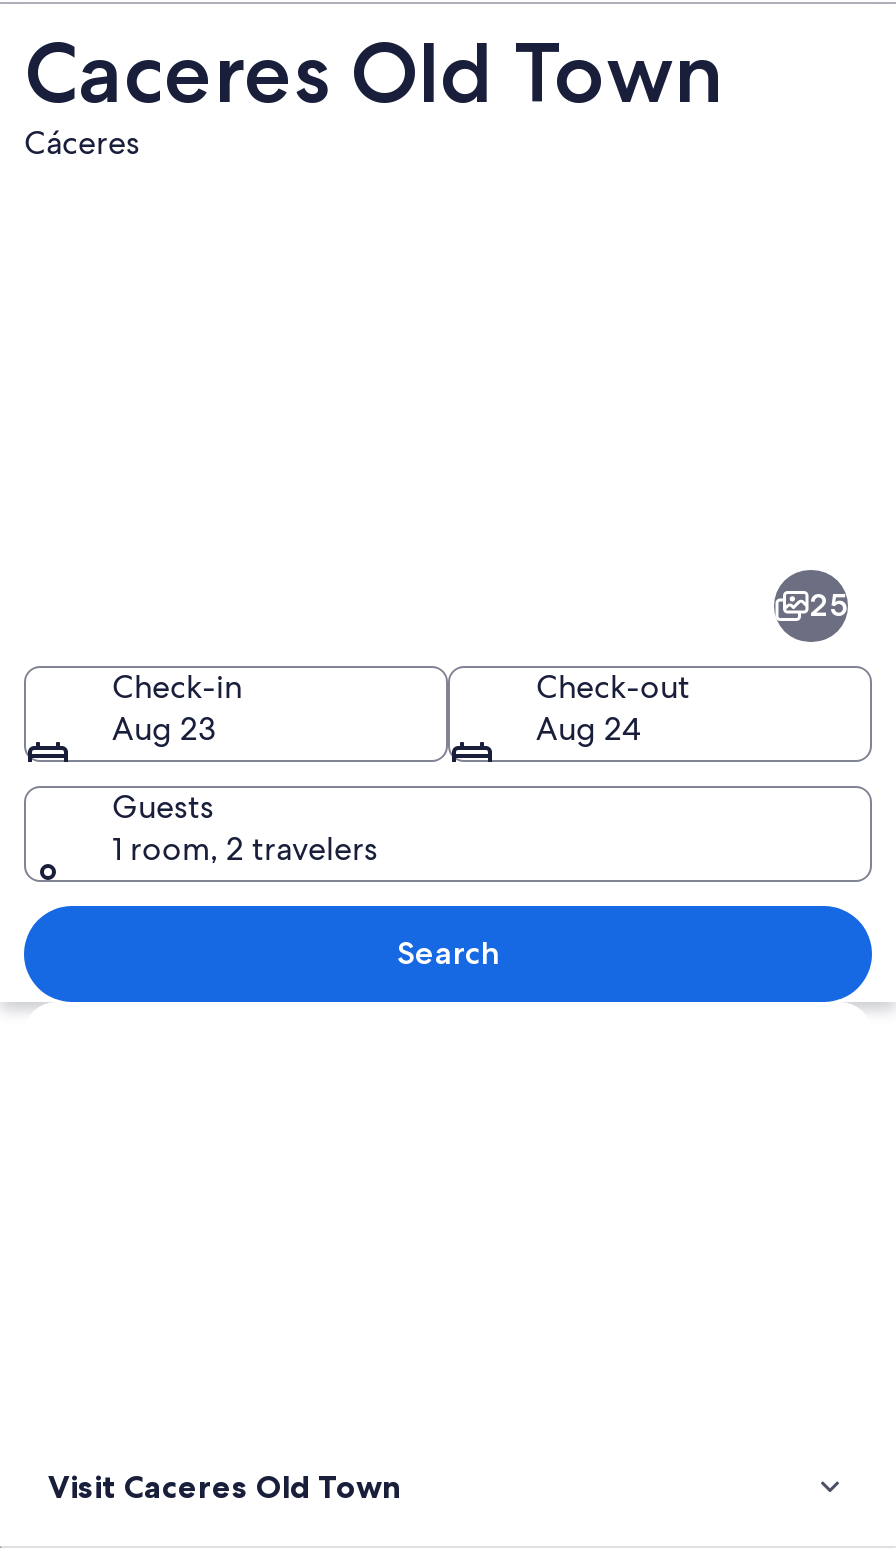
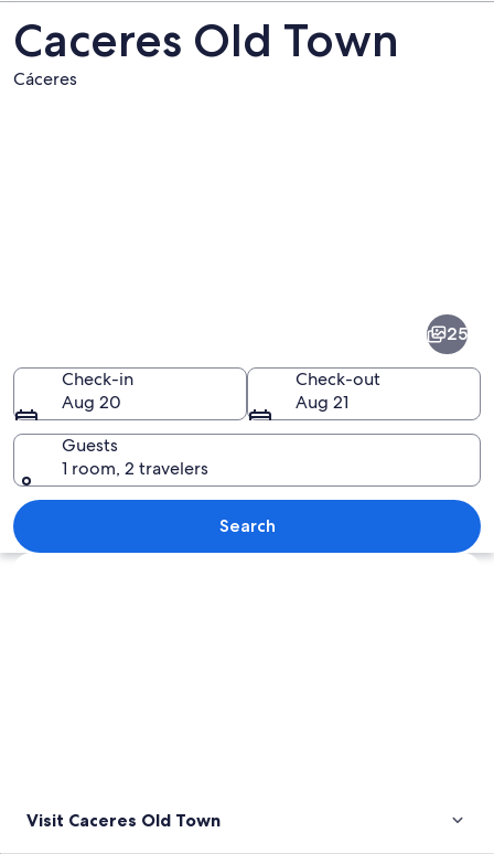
[112,707,216,749] Aug 23 -> [62,390,121,413] Aug 20
[536,707,640,749] Aug 24 -> [296,390,348,413] Aug 21

